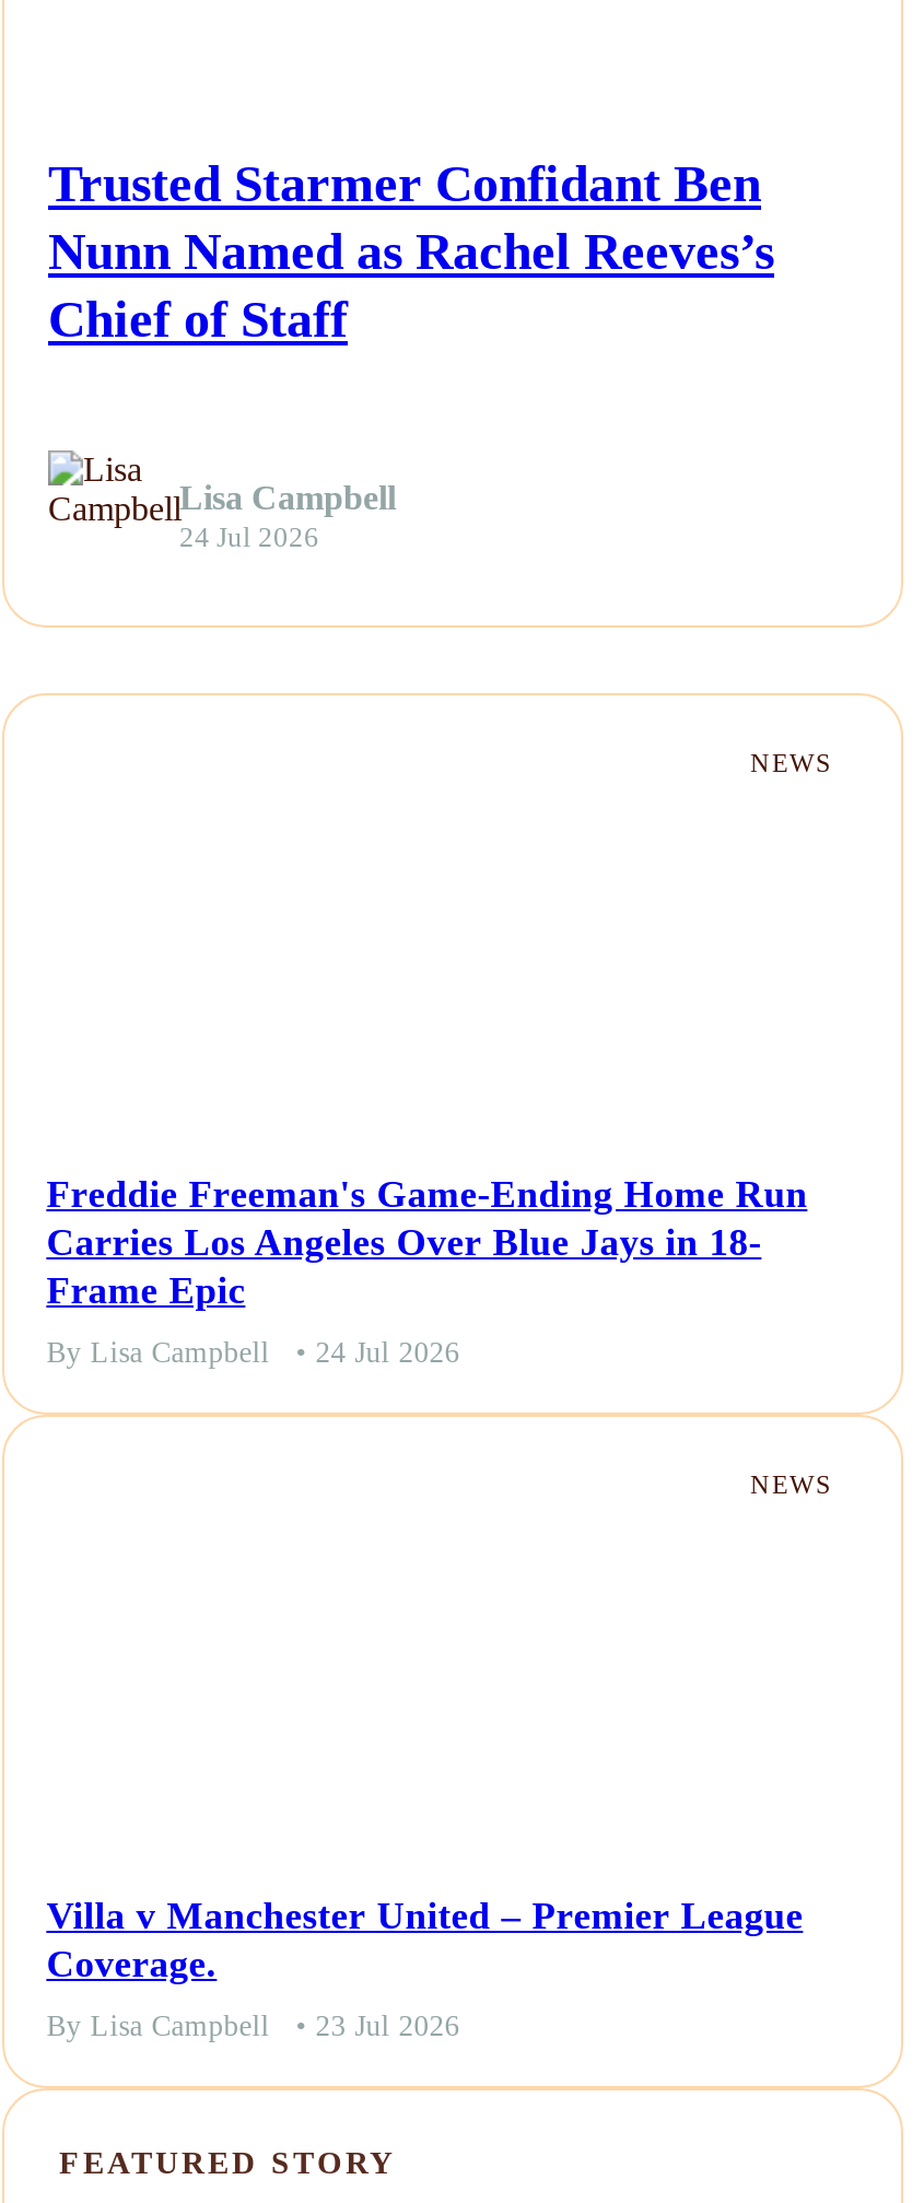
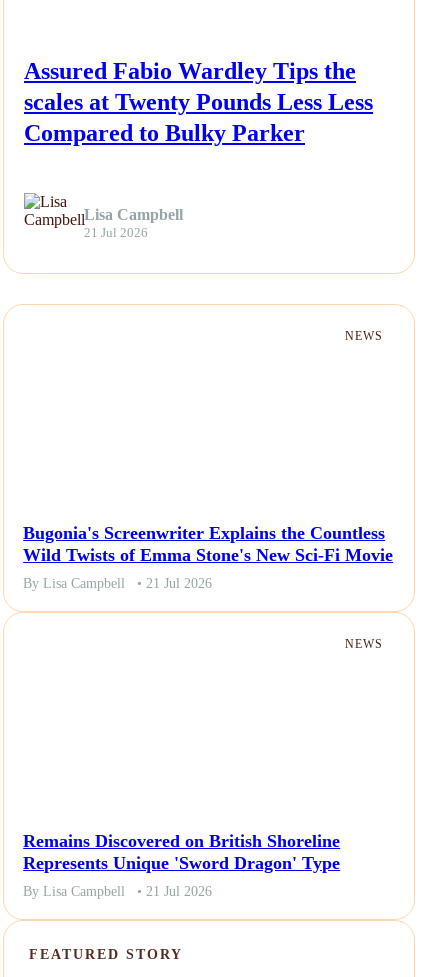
[48,155,774,348] Trusted Starmer Confidant Ben | Nunn Named as Rachel Reeves’s | Chief of Staff -> [24,58,373,146] Assured Fabio Wardley Tips the | scales at Twenty Pounds Less Less | Compared to Bulky Parker
[179,522,319,552] 24 Jul 2026 -> [84,225,148,239] 21 Jul 2026
[46,1172,807,1312] Freddie Freeman's Game-Ending Home Run | Carries Los Angeles Over Blue Jays in 18- | Frame Epic -> [23,523,393,565] Bugonia's Screenwriter Explains the Countless | Wild Twists of Emma Stone's New Sci-Fi Movie
[46,1336,460,1368] By Lisa Campbell • 24 Jul 2026 -> [23,576,212,591] By Lisa Campbell • 21 Jul 2026
[46,1893,803,1985] Villa v Manchester United – Premier League | Coverage. -> [23,831,340,873] Remains Discovered on British Shoreline | Represents Unique 'Sword Dragon' Type
[46,2009,460,2042] By Lisa Campbell • 23 Jul 2026 -> [23,884,212,899] By Lisa Campbell • 21 Jul 2026

